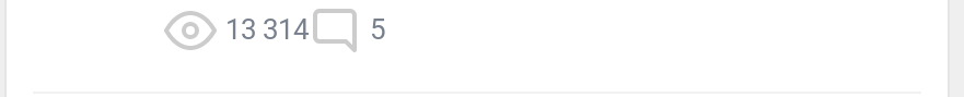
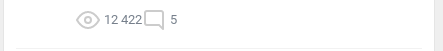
[225,14,385,46] 13 314 5 -> [104,12,177,27] 12 422 5

